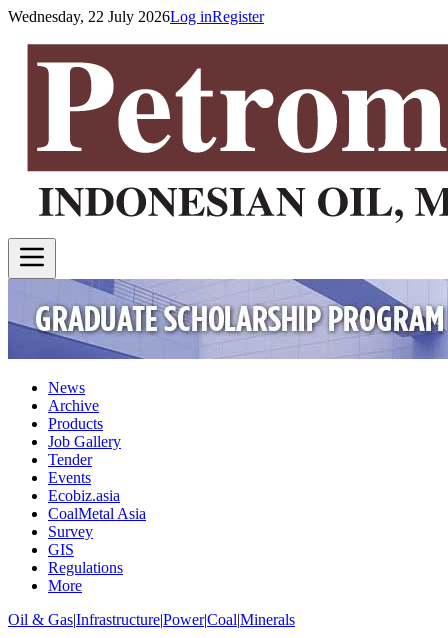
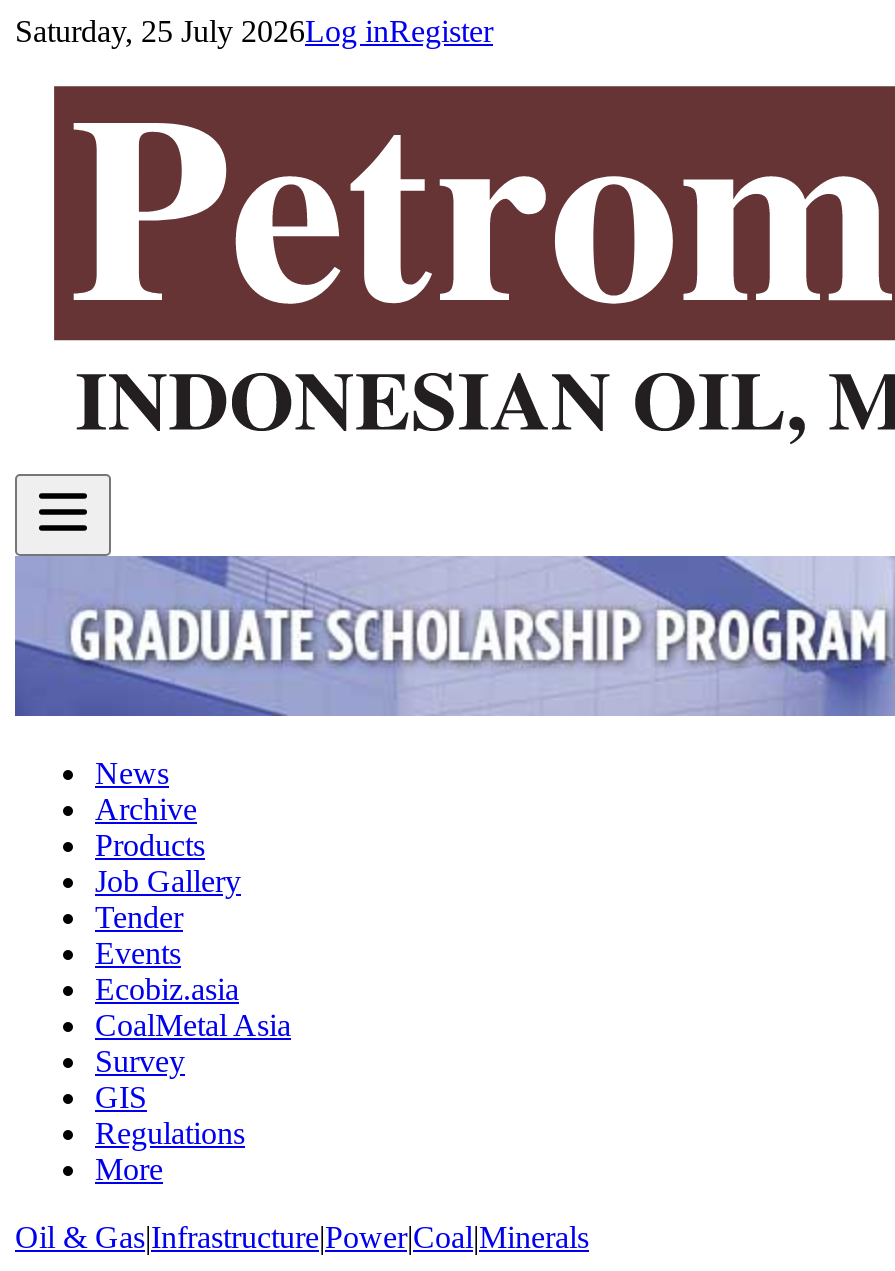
[8,8,264,25] Wednesday, 22 July 2026Log inRegister -> [15,14,493,48] Saturday, 25 July 2026Log inRegister

